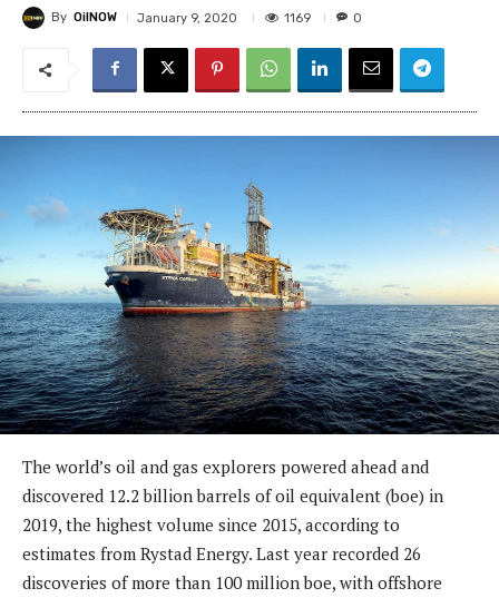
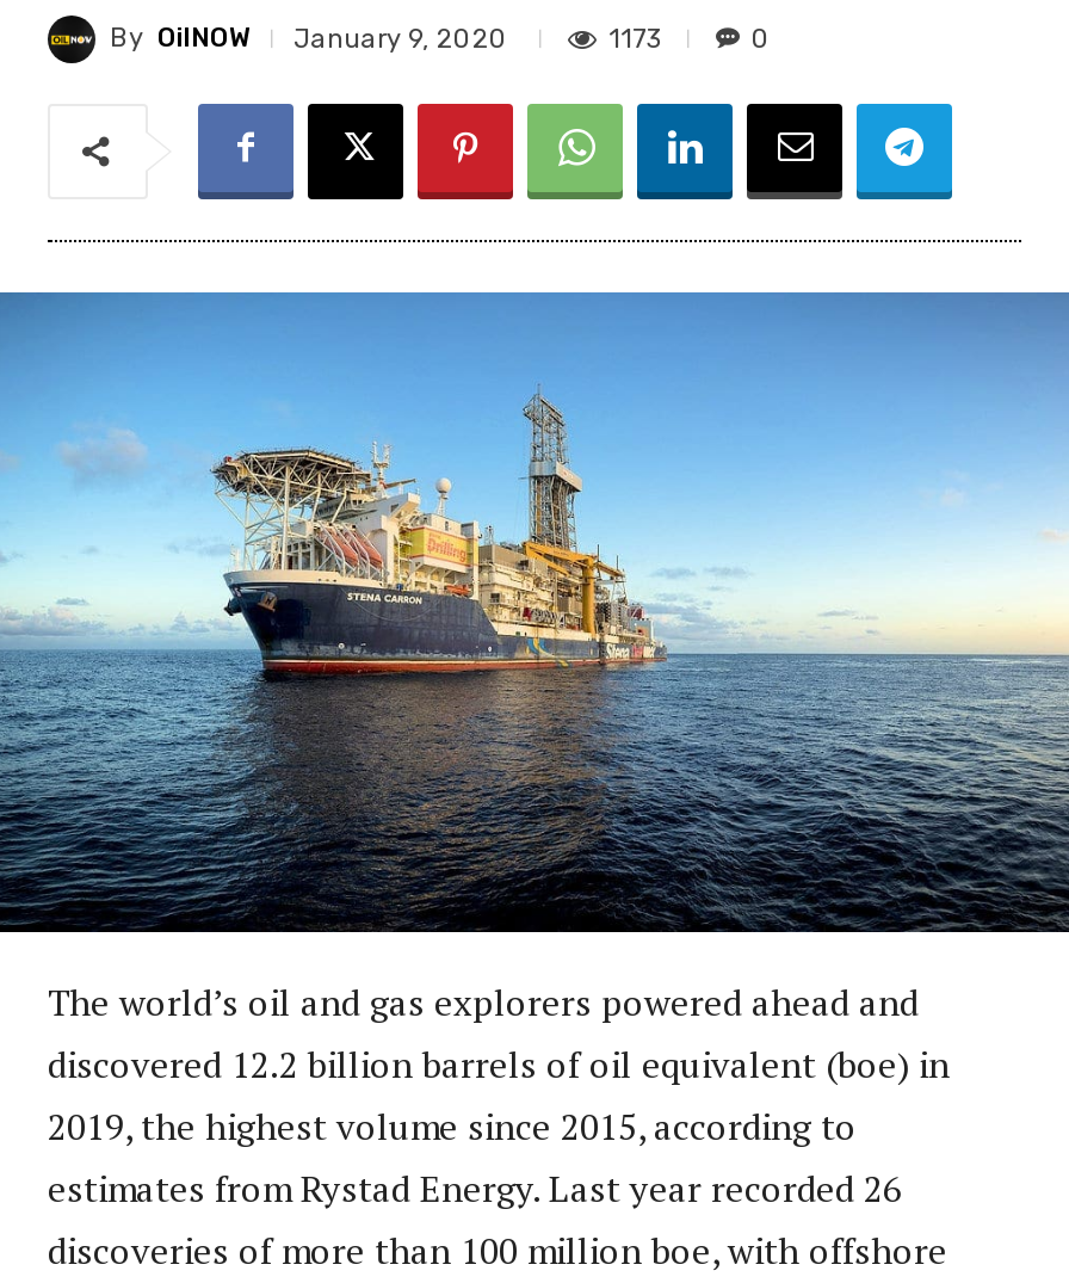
[284,10,311,25] 1169 -> [608,23,661,54] 1173

